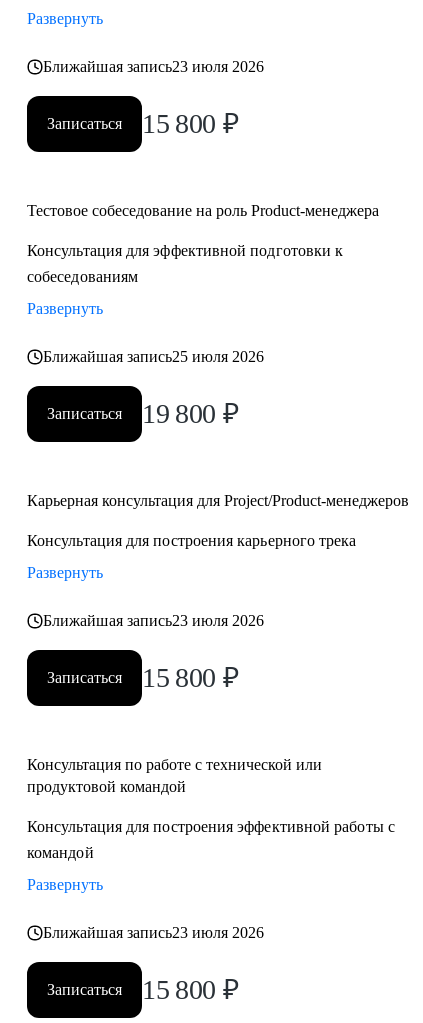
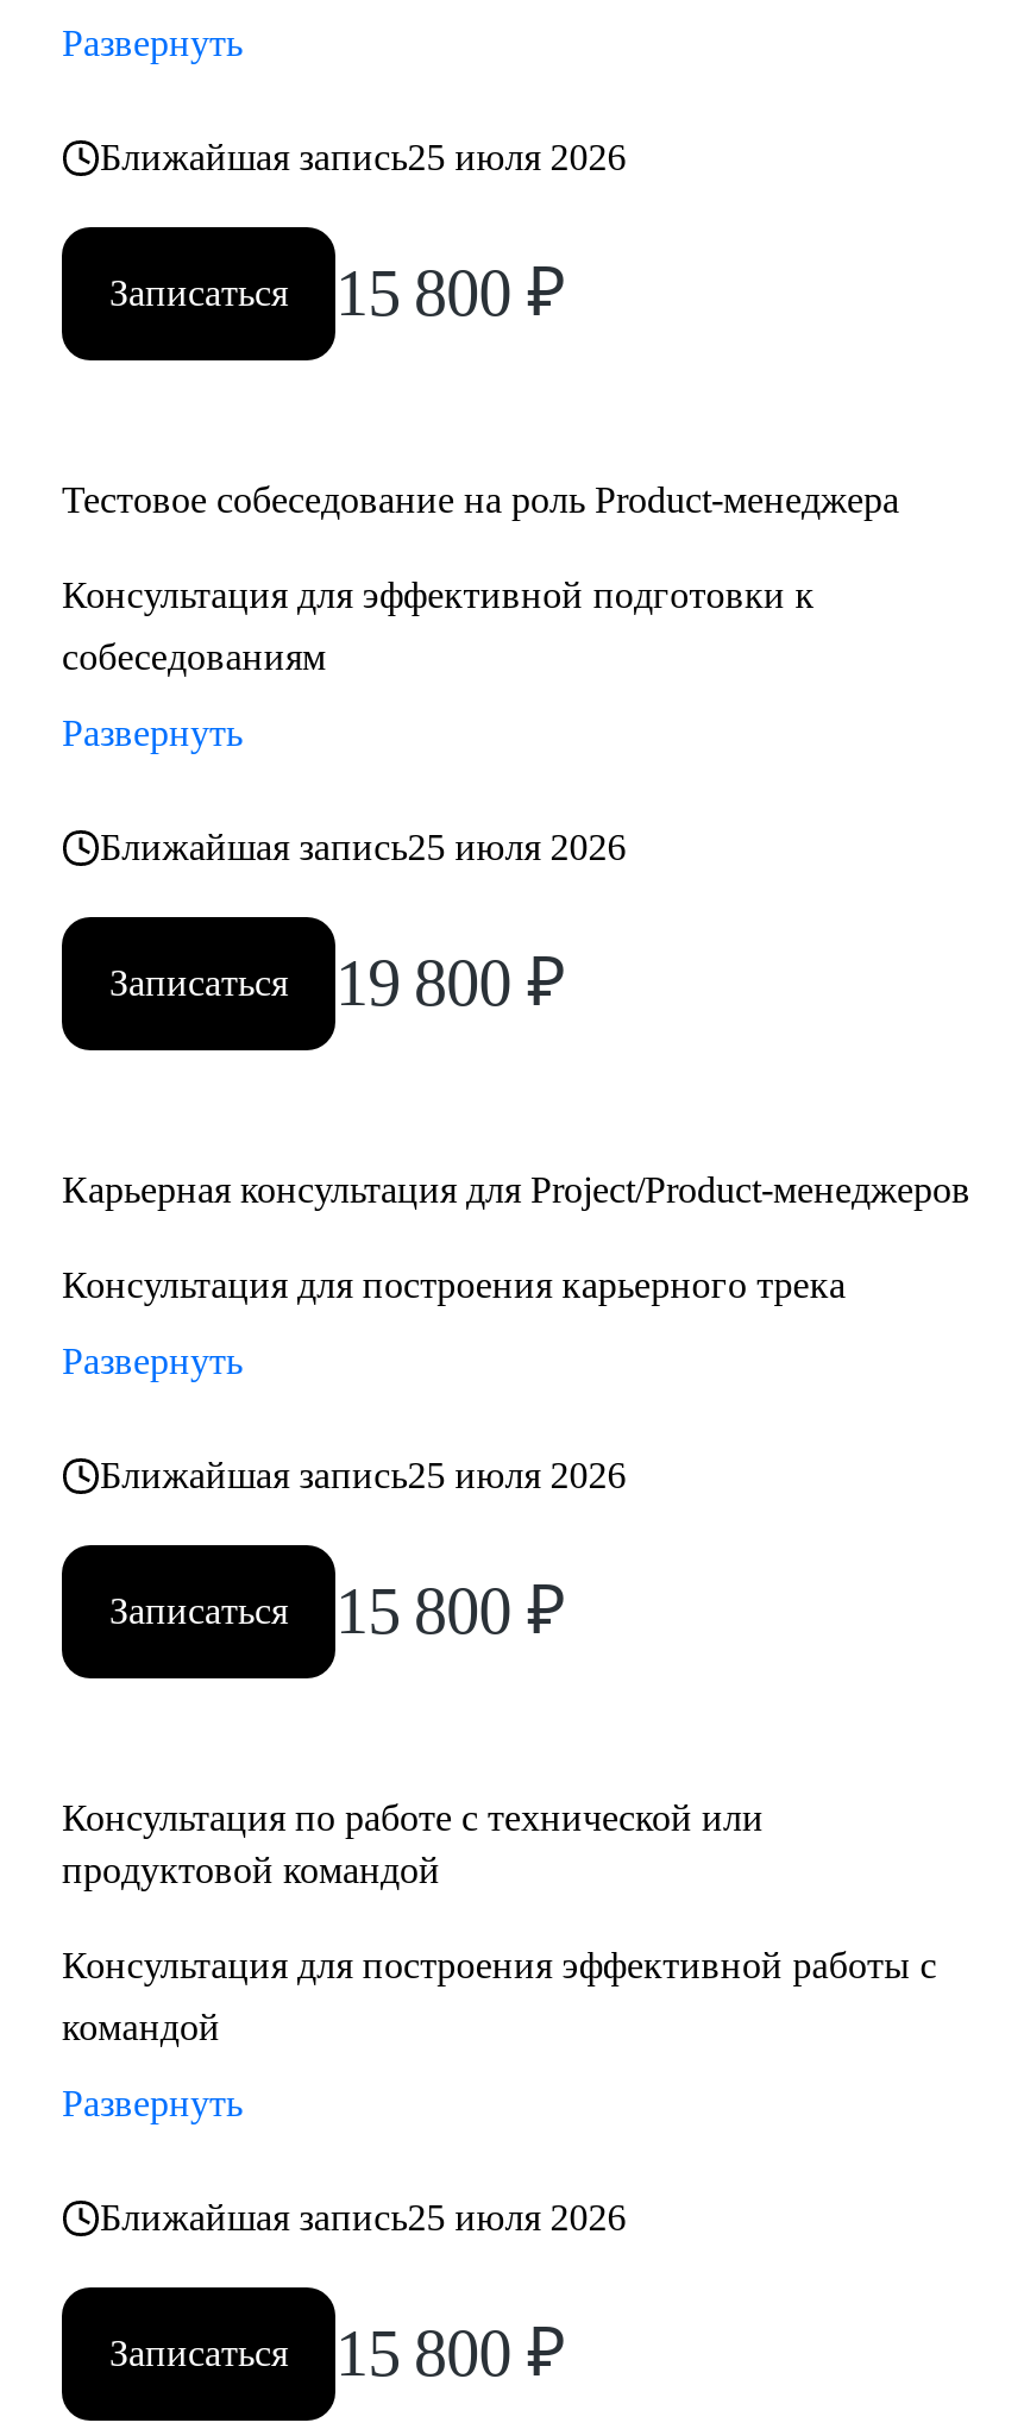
[43,58,264,75] Ближайшая запись23 июля 2026 -> [100,137,626,177] Ближайшая запись25 июля 2026
[43,612,264,629] Ближайшая запись23 июля 2026 -> [100,1455,626,1495] Ближайшая запись25 июля 2026
[43,924,264,941] Ближайшая запись23 июля 2026 -> [100,2197,626,2237] Ближайшая запись25 июля 2026

